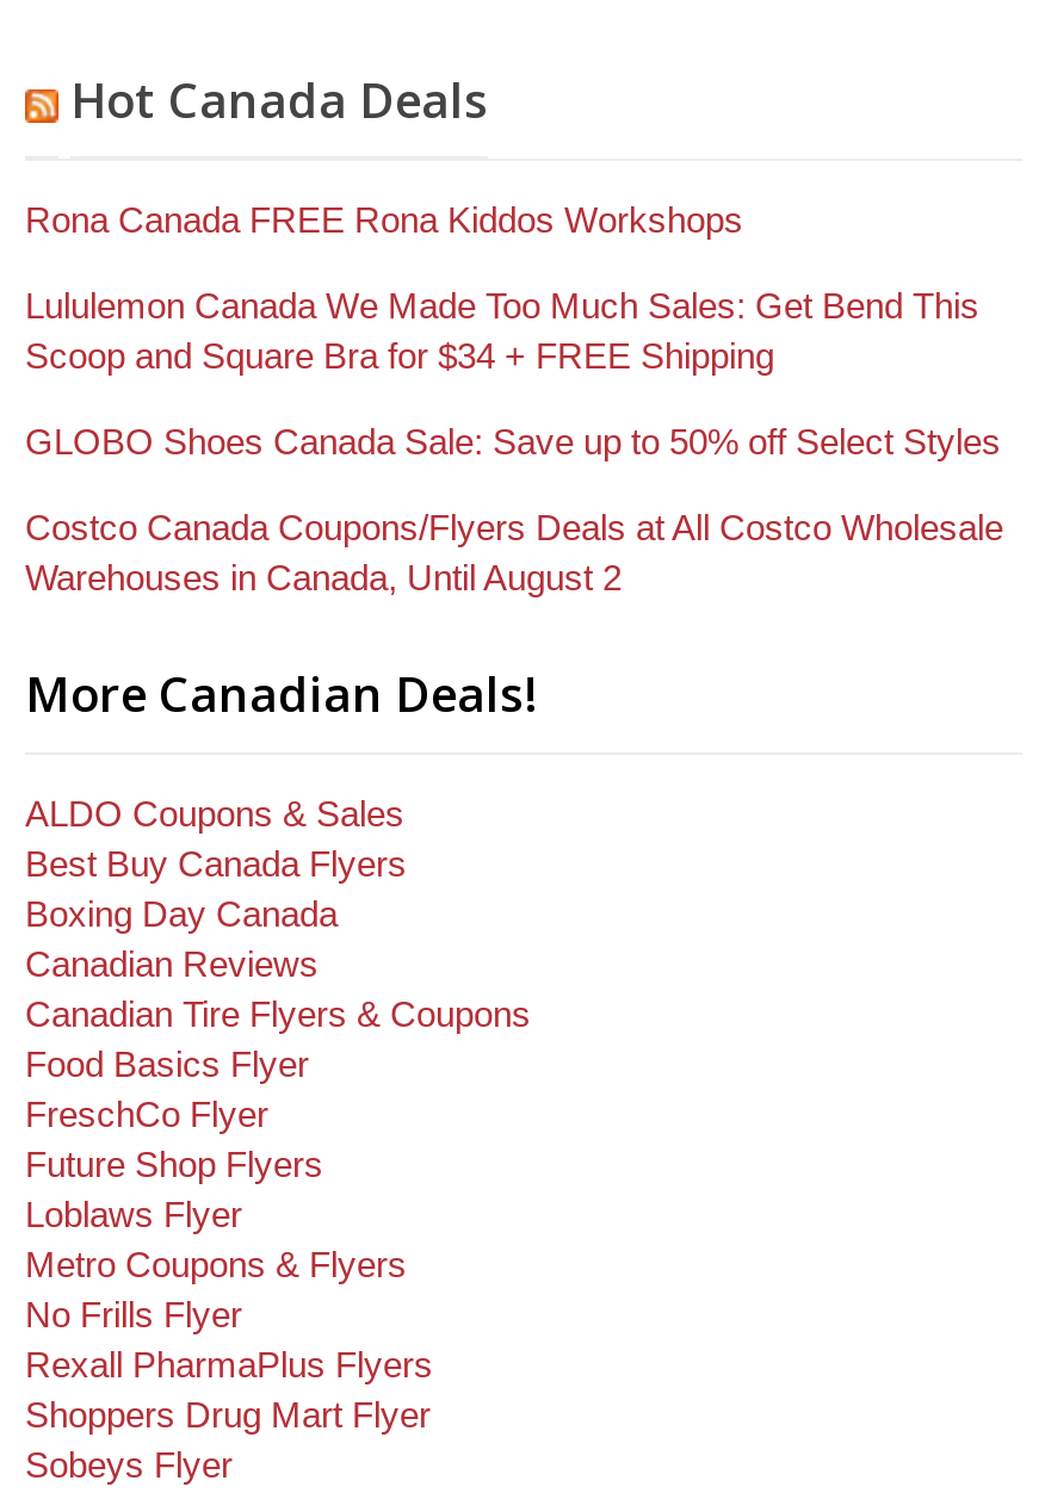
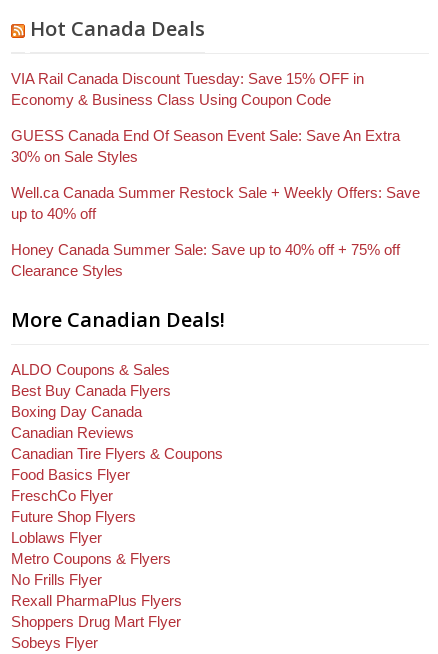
[25,200,743,241] Rona Canada FREE Rona Kiddos Workshops -> [11,70,364,108] VIA Rail Canada Discount Tuesday: Save 15% OFF in | Economy & Business Class Using Coupon Code
[25,286,979,377] Lululemon Canada We Made Too Much Sales: Get Bend This | Scoop and Square Bra for $34 + FREE Shipping -> [11,127,400,165] GUESS Canada End Of Season Event Sale: Save An Extra | 30% on Sale Styles
[25,422,1001,463] GLOBO Shoes Canada Sale: Save up to 50% off Select Styles -> [11,184,420,222] Well.ca Canada Summer Restock Sale + Weekly Offers: Save | up to 40% off
[25,508,1003,599] Costco Canada Coupons/Flyers Deals at All Costco Wholesale | Warehouses in Canada, Until August 2 -> [11,241,400,279] Honey Canada Summer Sale: Save up to 40% off + 75% off | Clearance Styles

